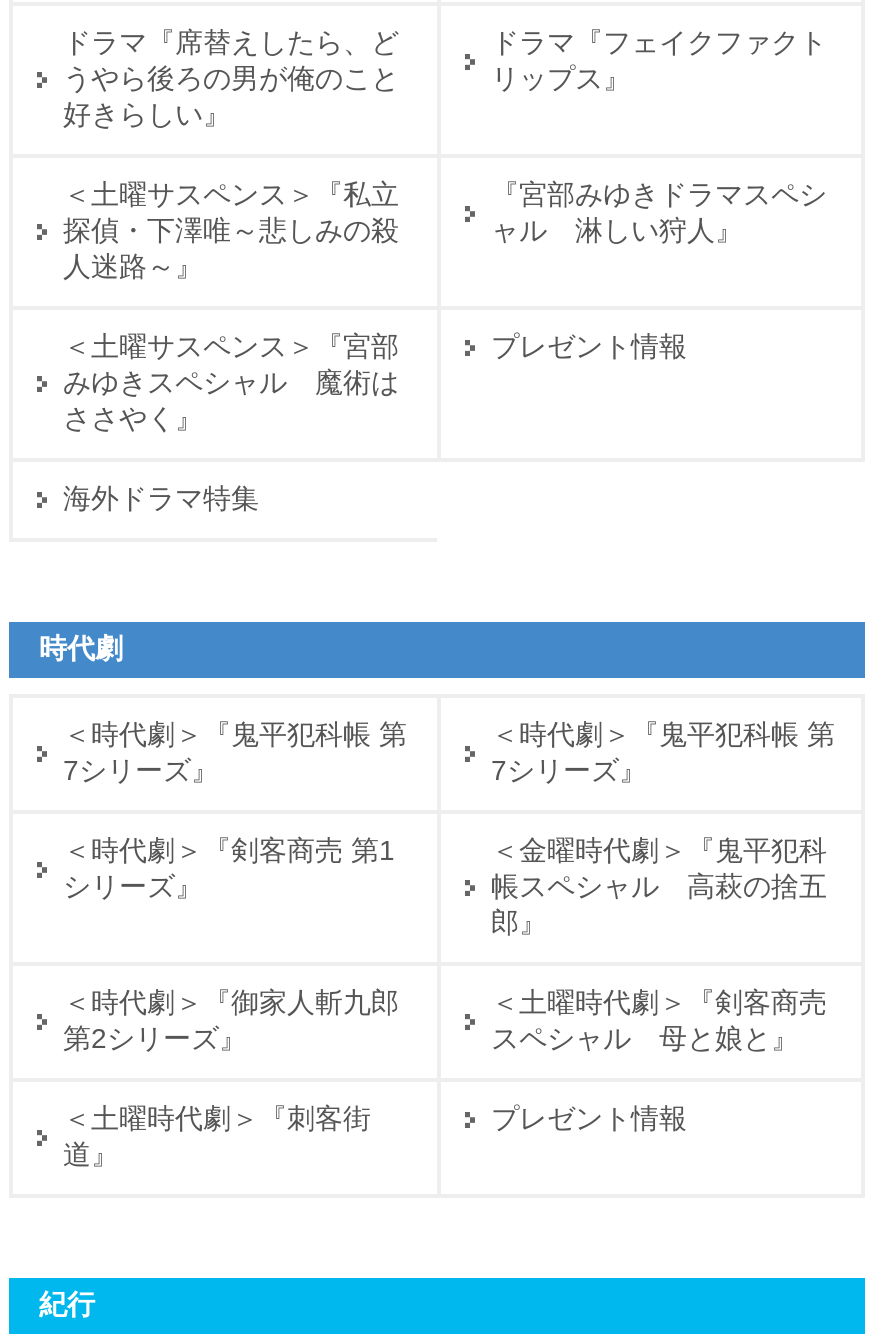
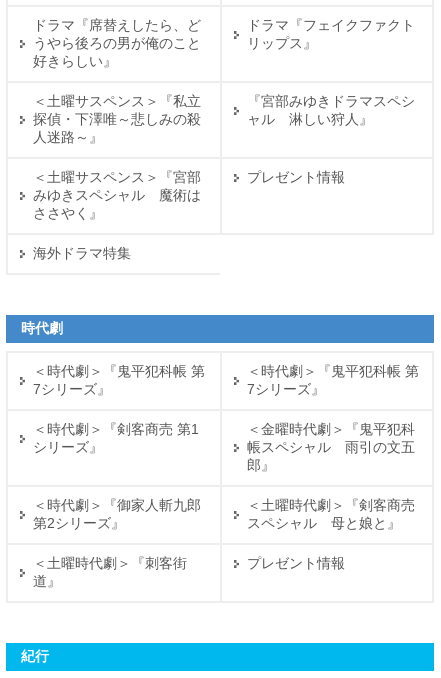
[491,870,827,902] 帳スペシャル 高萩の捨五 -> [247,439,415,455] 帳スペシャル 雨引の文五

